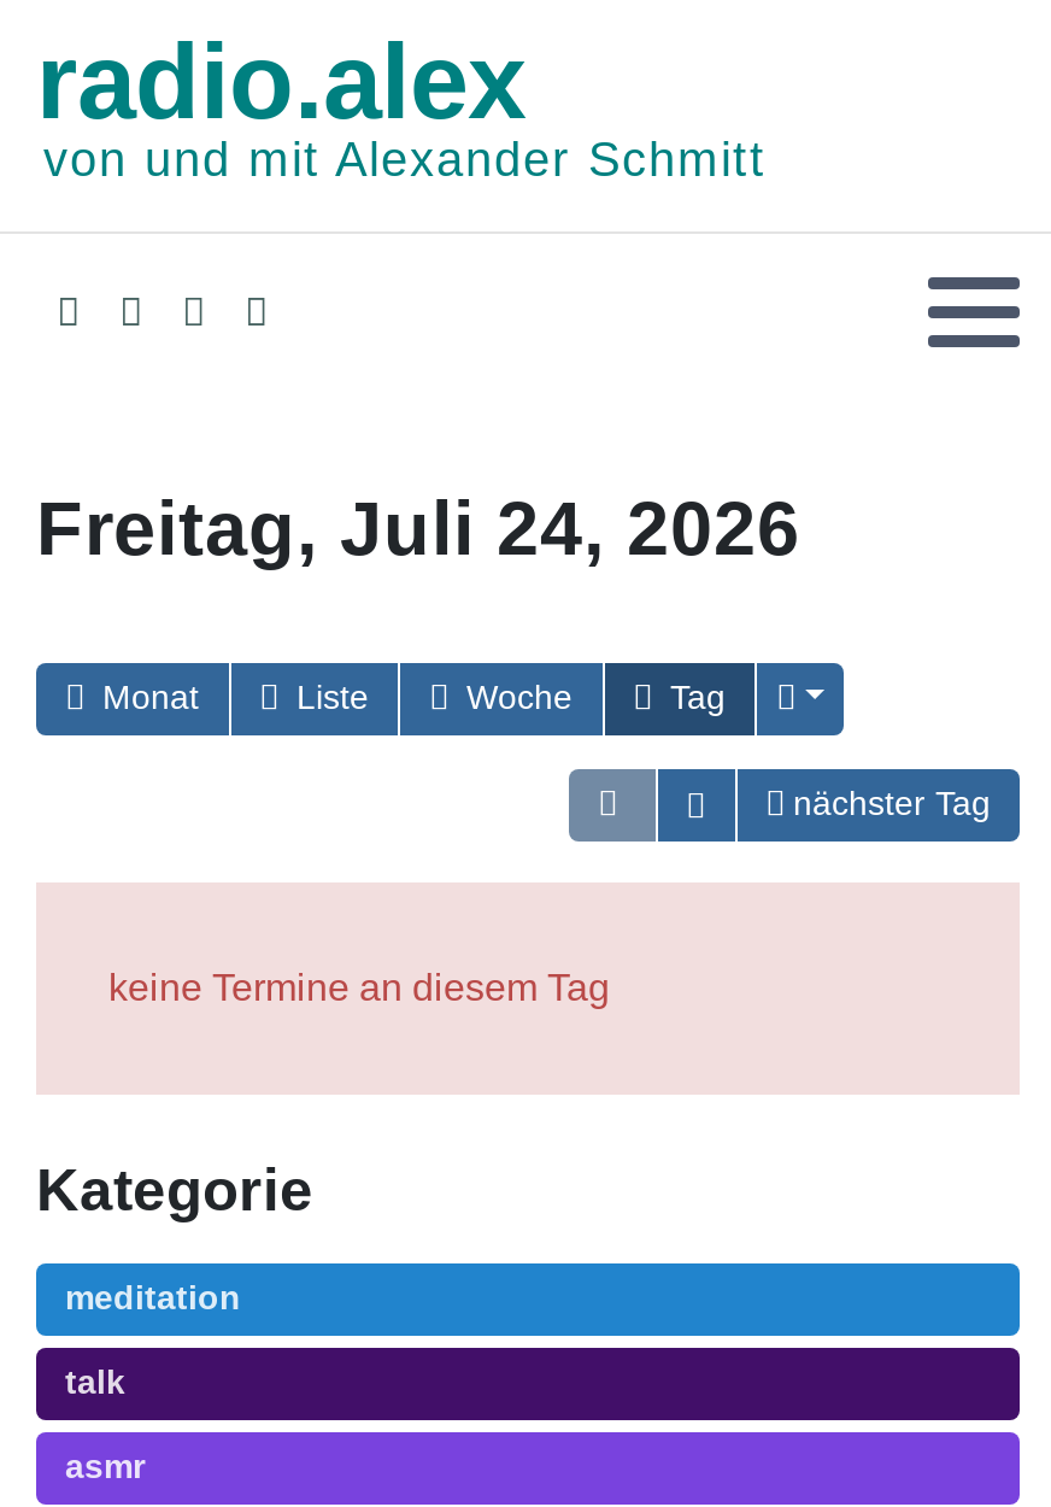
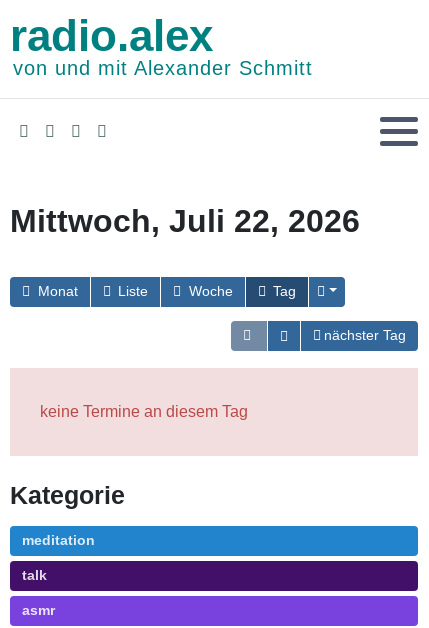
[36,485,800,571] Freitag, Juli 24, 2026 -> [10,203,360,239] Mittwoch, Juli 22, 2026

